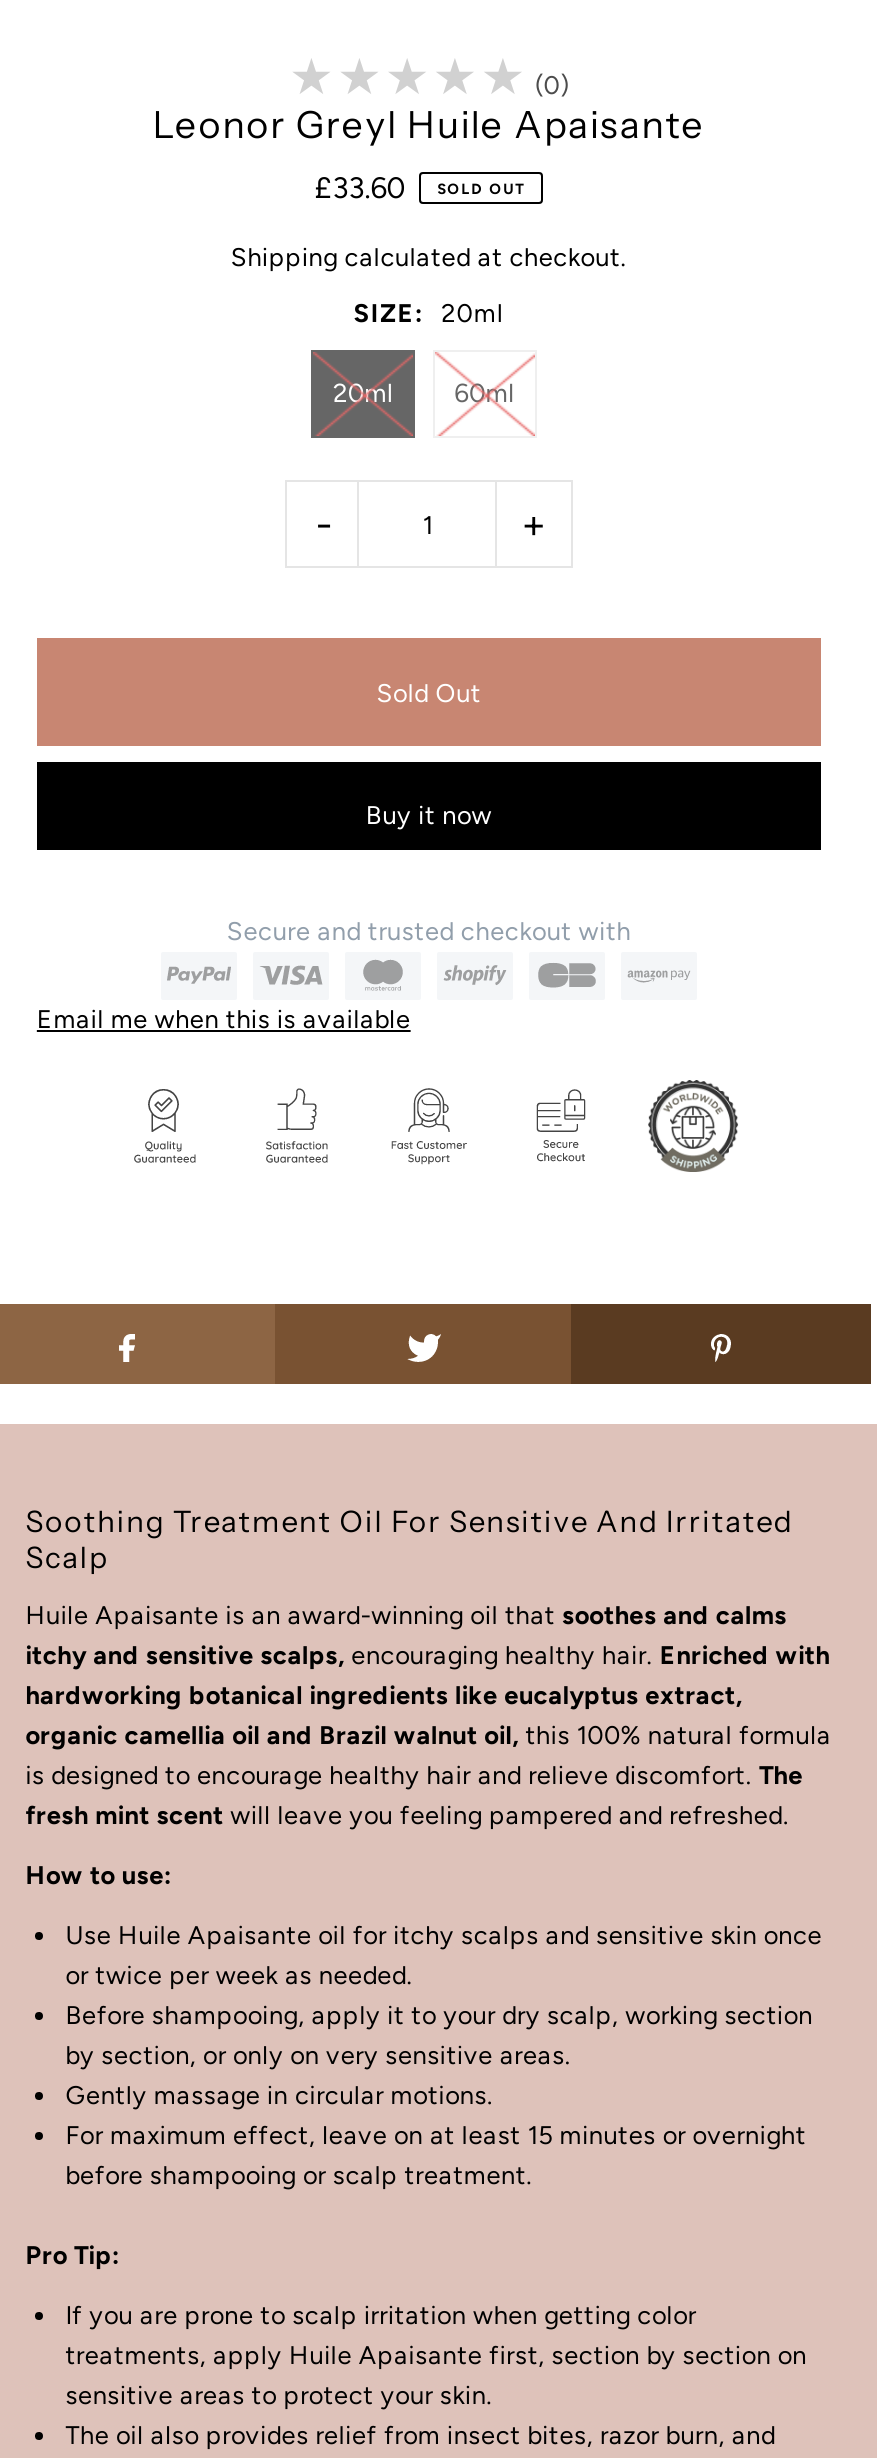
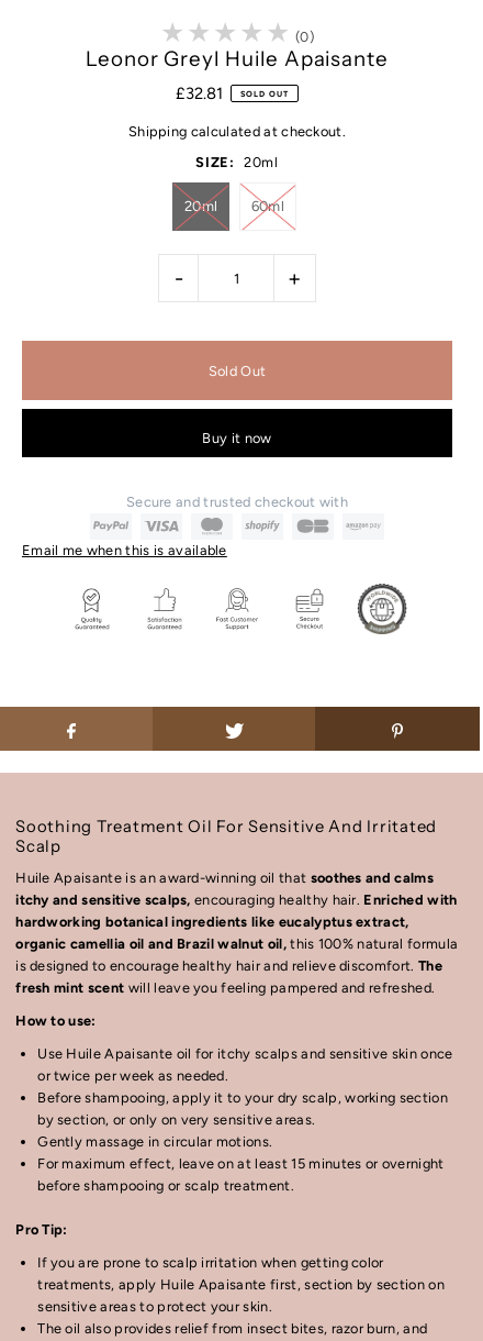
[315,170,405,206] £33.60 -> [175,84,223,103] £32.81

